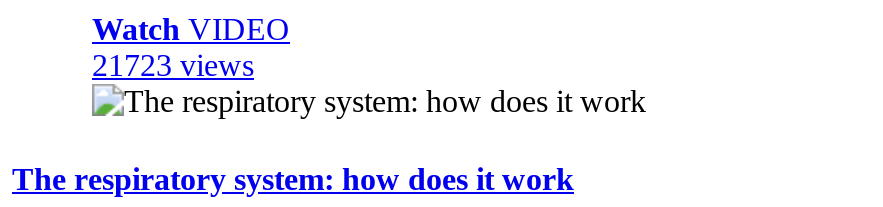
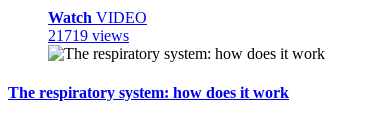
[92,47,254,81] 21723 views -> [48,26,129,43] 21719 views

